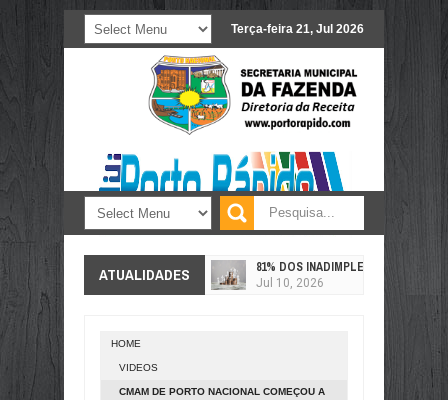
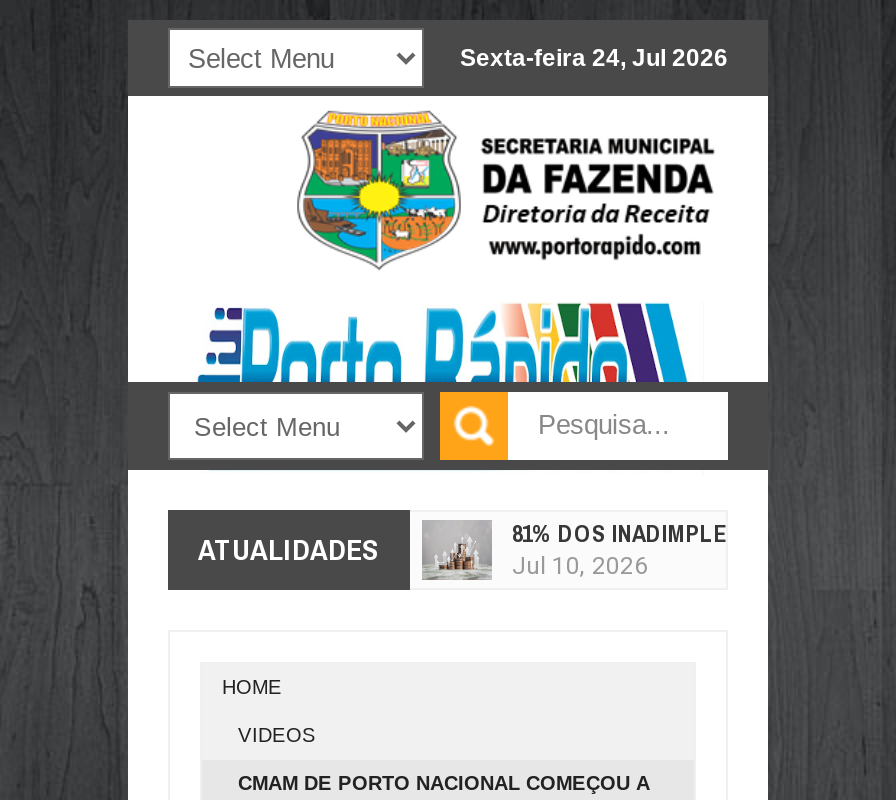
[231,22,364,36] Terça-feira 21, Jul 2026 -> [460,44,728,72] Sexta-feira 24, Jul 2026

